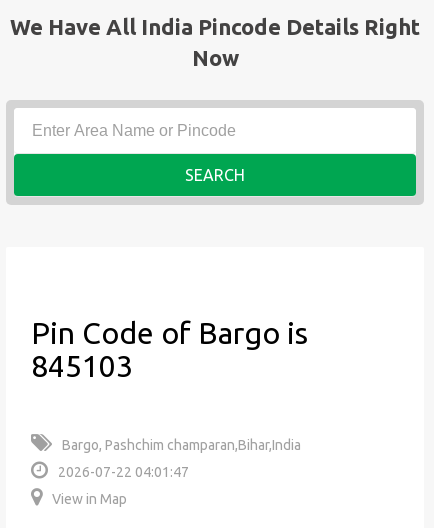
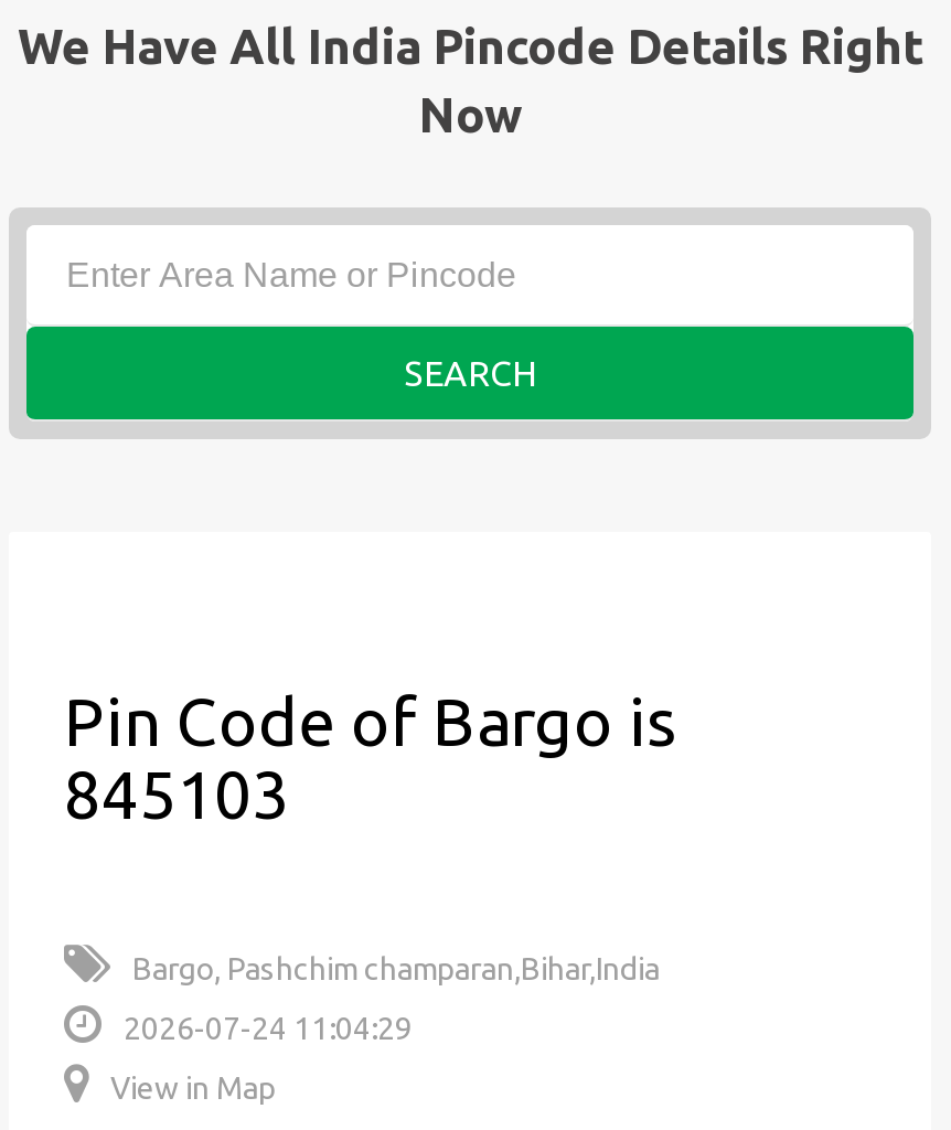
[58,464,189,480] 2026-07-22 04:01:47 -> [124,1011,413,1046] 2026-07-24 11:04:29

